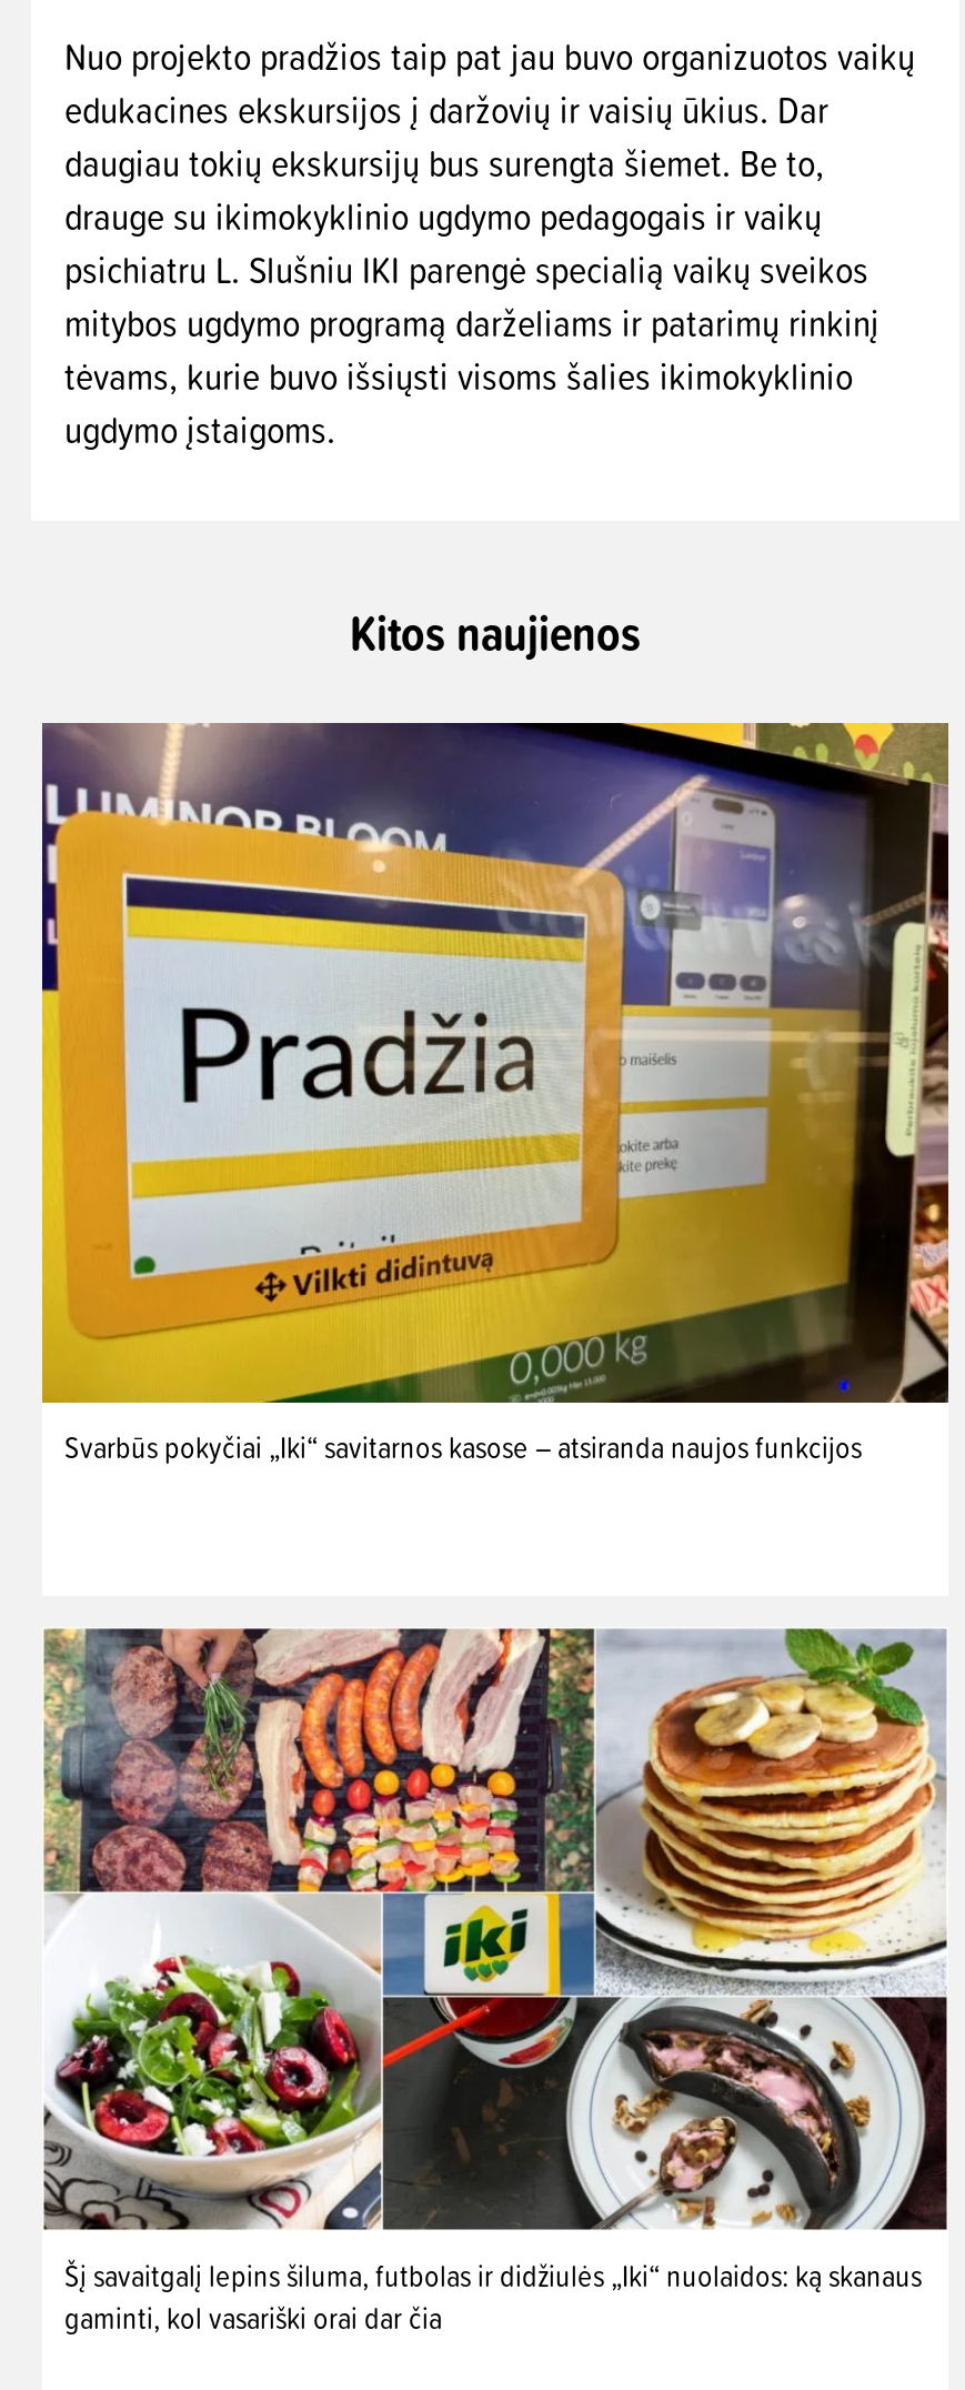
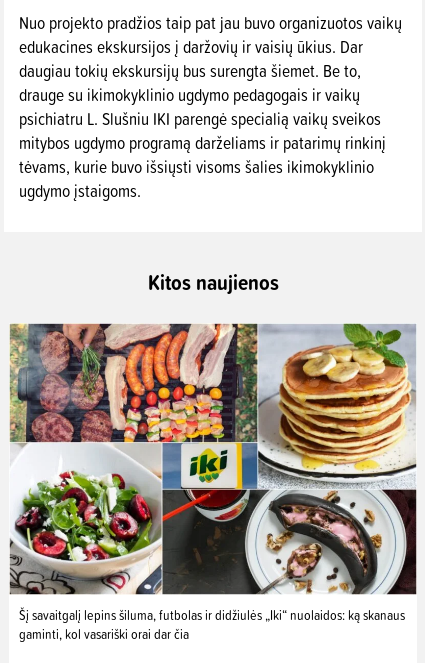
[40,721,951,1468] [image] | Svarbūs pokyčiai „Iki“ savitarnos kasose – atsiranda naujos funkcijos -> none

